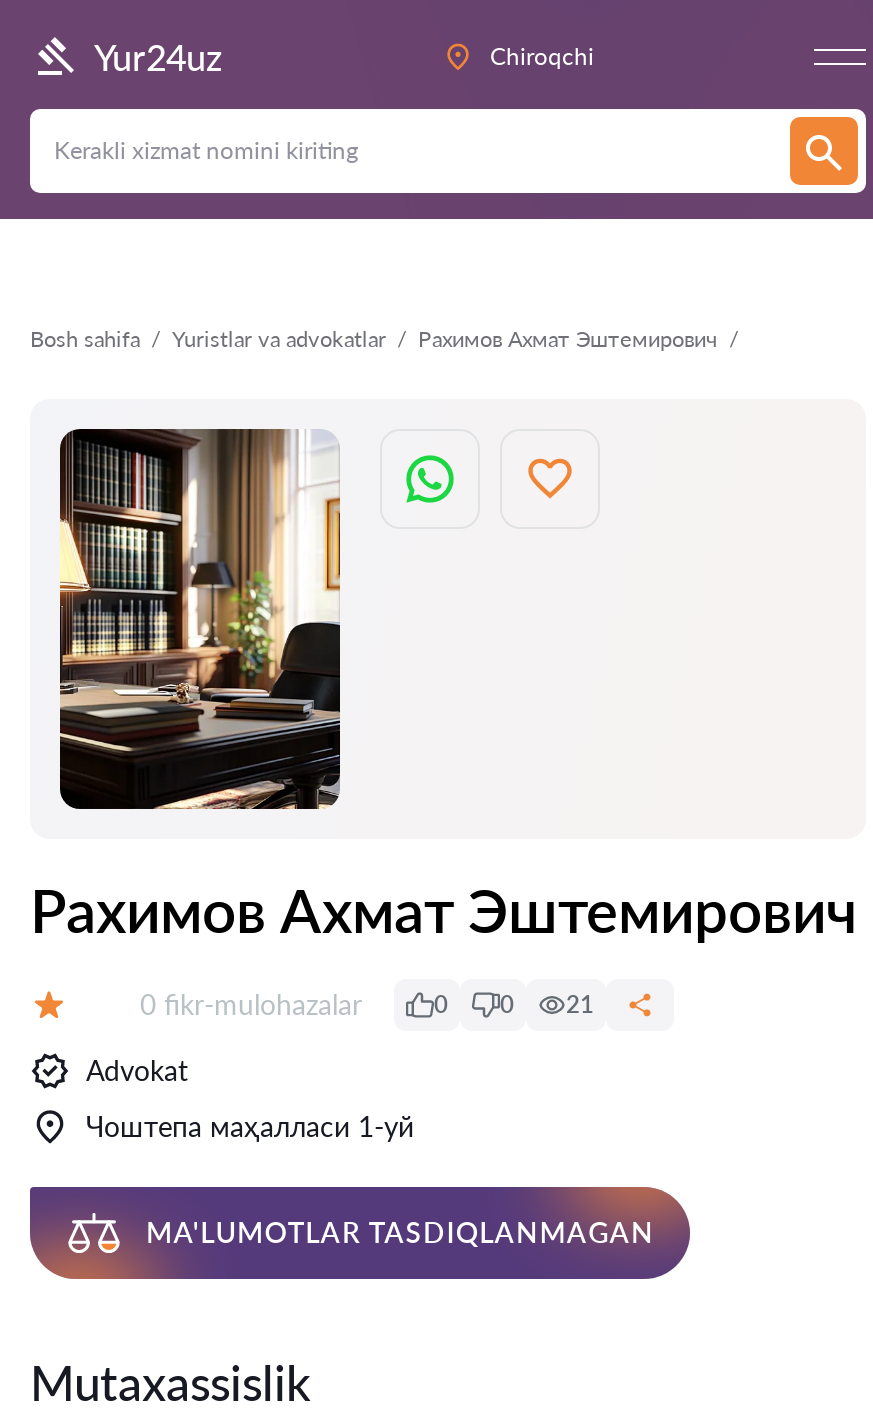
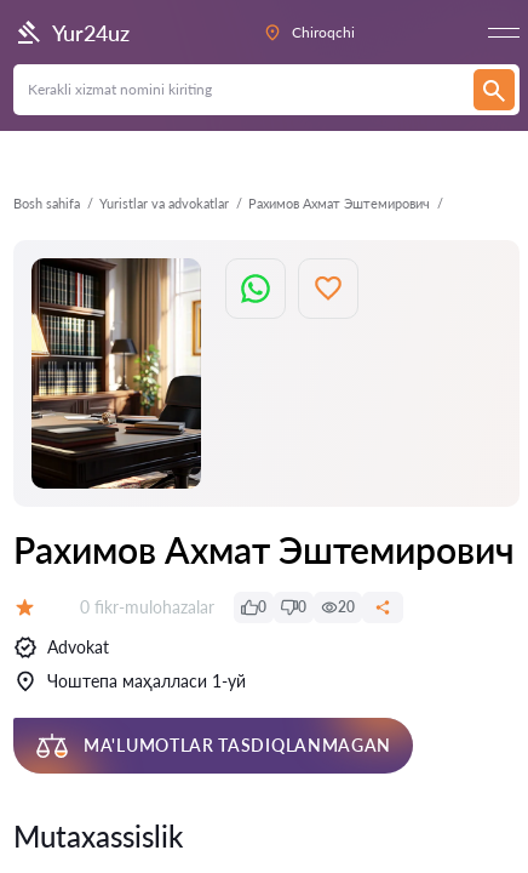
[566,989,594,1019] 21 -> [338,598,355,616] 20

